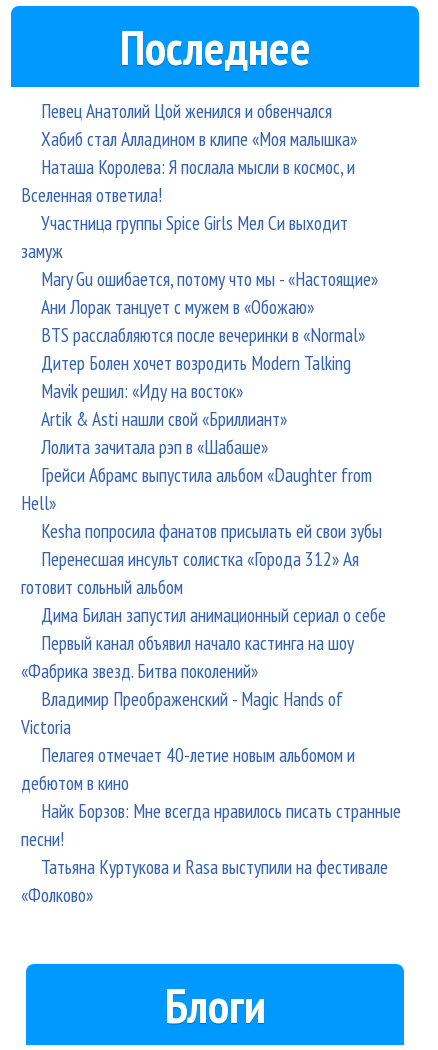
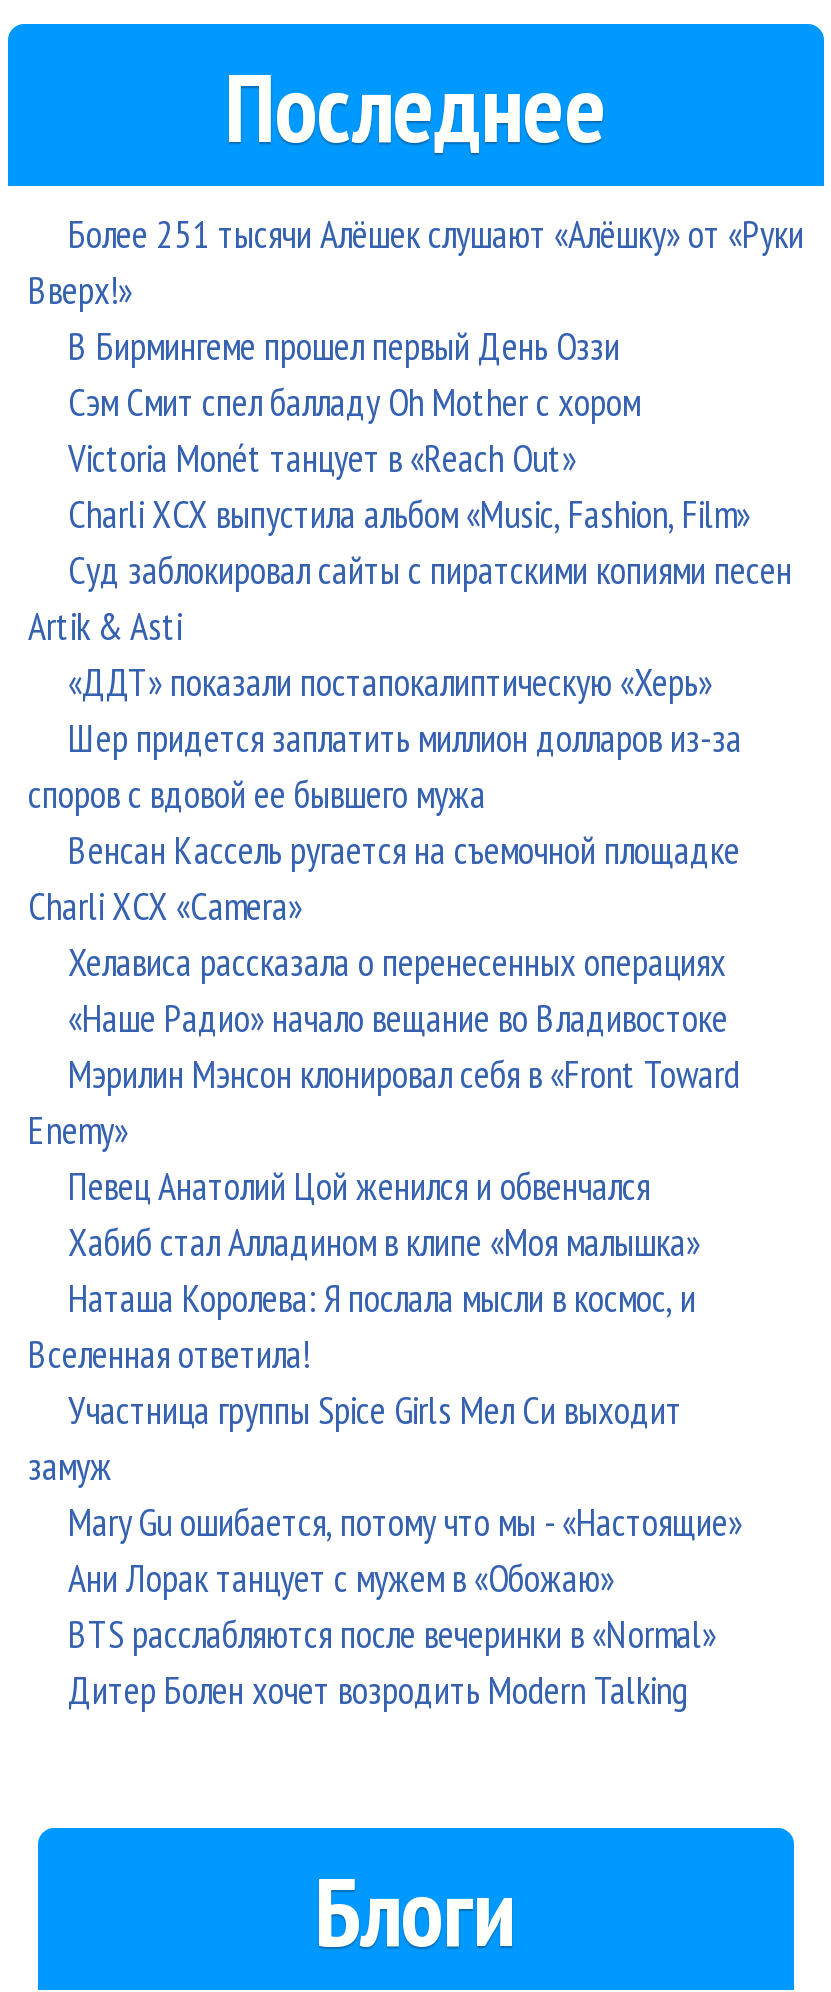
none -> [28,207,804,1153] Более 251 тысячи Алёшек слушают «Алёшку» от «Руки | Вверх!» | В Бирмингеме прошел первый День Оззи | Сэм Смит спел балладу Oh Mother с хором | Victoria Monét танцует в «Reach Out» | Charli XCX выпустила альбом «Music, Fashion, Film» | Суд заблокировал сайты с пиратскими копиями песен | Artik & Asti | «ДДТ» показали постапокалиптическую «Херь» | Шер придется заплатить миллион долларов из-за | споров с вдовой ее бывшего мужа | Венсан Кассель ругается на съемочной площадке | Charli XCX «Camera» | Хелависа рассказала о перенесенных операциях | «Наше Радио» начало вещание во Владивостоке | Мэрилин Мэнсон клонировал себя в «Front Toward | Enemy»
moved [21,98,365,375] -> [28,1159,716,1713]: Певец Анатолий Цой женился и обвенчался | Хабиб стал Алладином в клипе «Моя малышка» | Наташа Королева: Я послала мысли в космос, и | ... | BTS расслабляются после вечеринки в «Normal» | Дитер Болен хочет возродить Modern Talking
[21,378,401,907] Mavik решил: «Иду на восток» | Artik & Asti нашли свой «Бриллиант» | Лолита зачитала рэп в «Шабаше» | Грейси Абрамс выпустила альбом «Daughter from | Hell» | Kesha попросила фанатов присылать ей свои зубы | Перенесшая инсульт солистка «Города 312» Ая | готовит сольный альбом | Дима Билан запустил анимационный сериал о себе | Первый канал объявил начало кастинга на шоу | «Фабрика звезд. Битва поколений» | Владимир Преображенский - Magic Hands of | Victoria | Пелагея отмечает 40-летие новым альбомом и | дебютом в кино | Найк Борзов: Мне всегда нравилось писать странные | песни! | Татьяна Куртукова и Rasa выступили на фестивале | «Фолково» -> none

